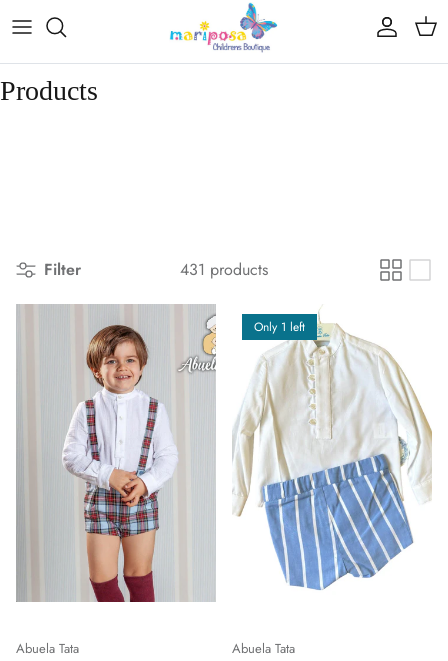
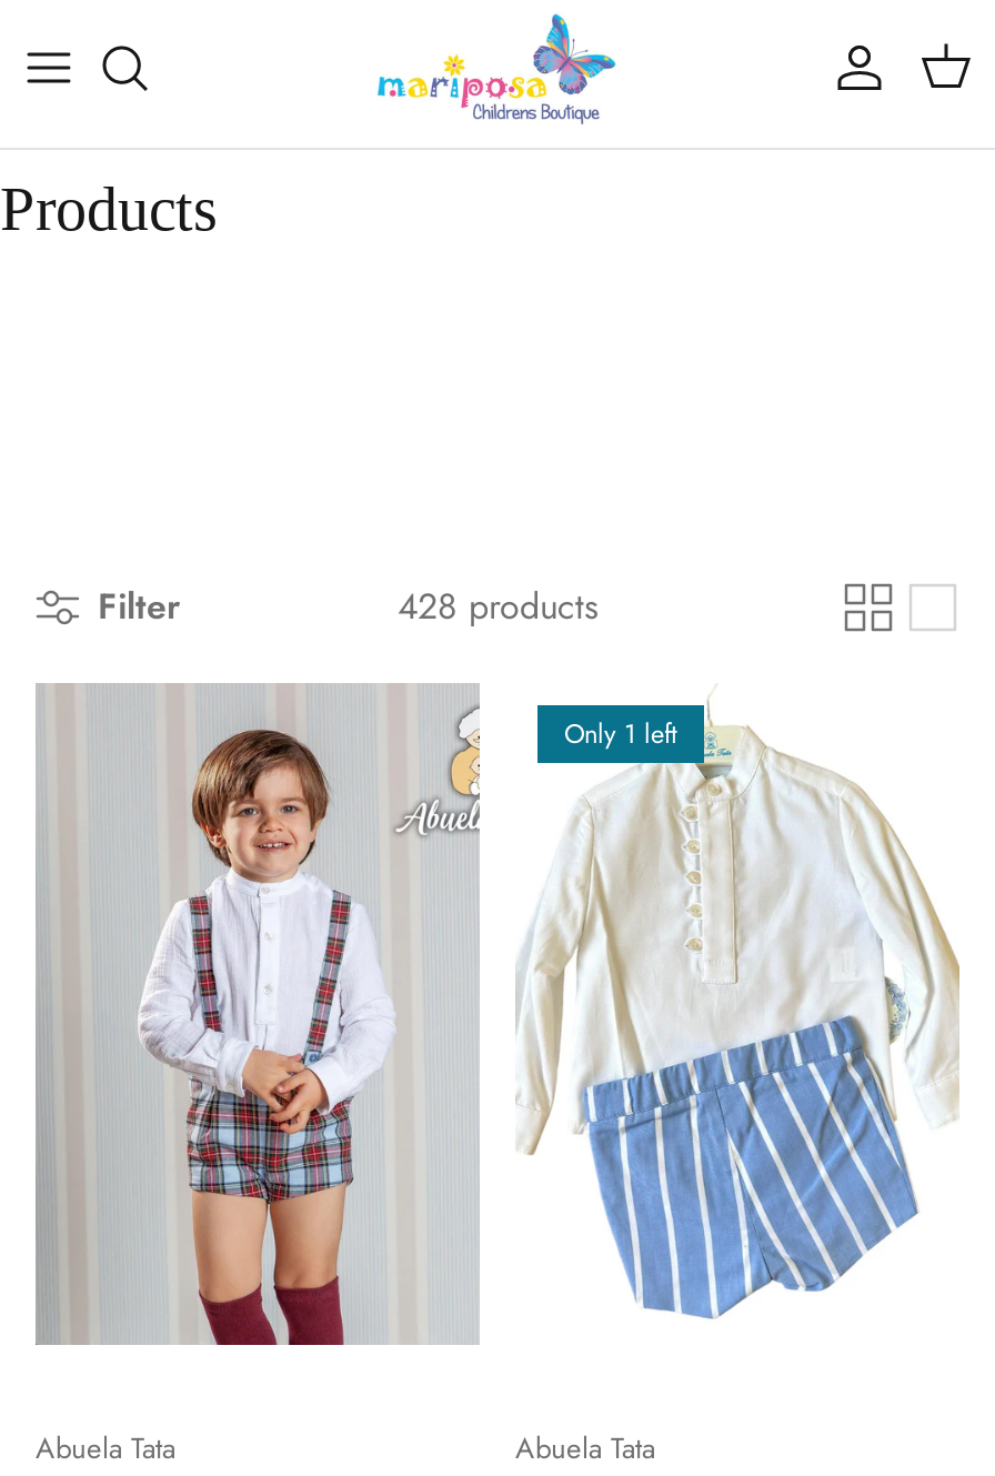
[180,258,268,281] 431 products -> [398,581,597,632] 428 products

